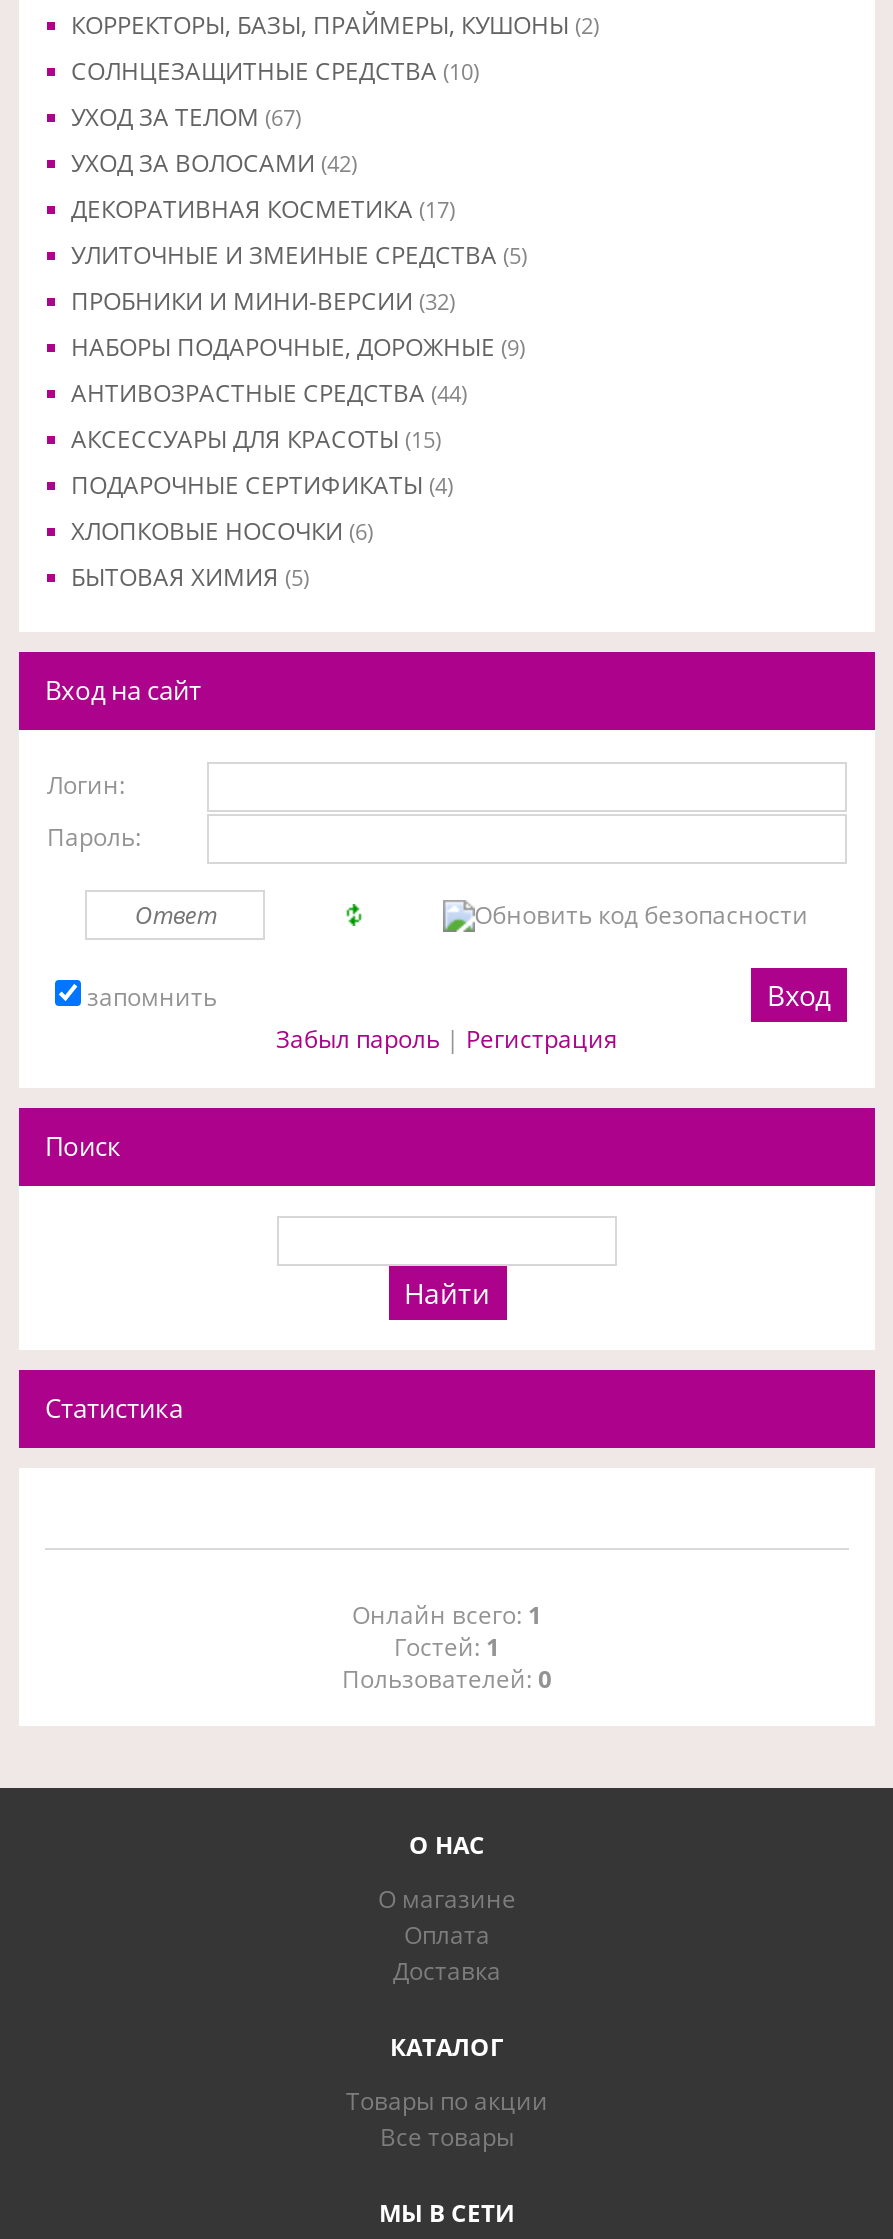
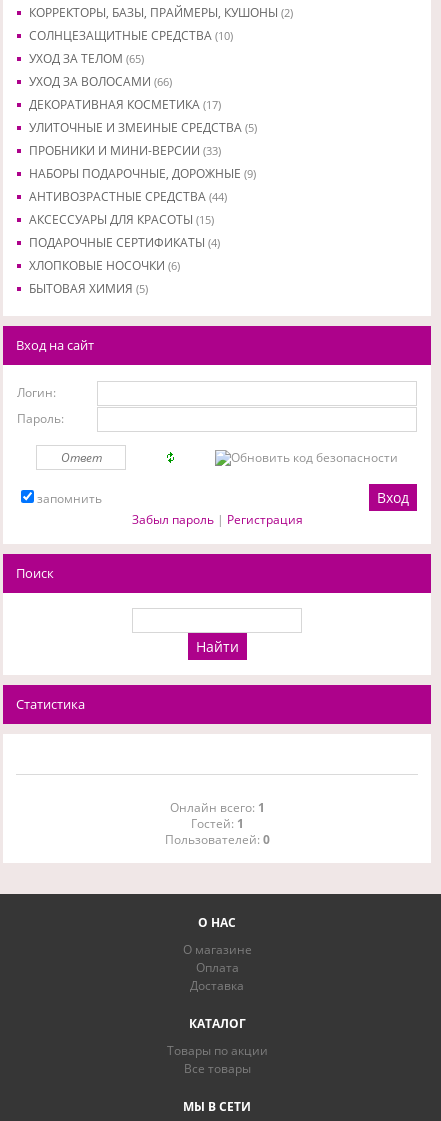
[71,100,301,134] УХОД ЗА ТЕЛОМ (67) -> [29,50,144,67] УХОД ЗА ТЕЛОМ (65)
[71,146,357,180] УХОД ЗА ВОЛОСАМИ (42) -> [29,73,172,90] УХОД ЗА ВОЛОСАМИ (66)
[71,284,455,318] ПРОБНИКИ И МИНИ-ВЕРСИИ (32) -> [29,142,221,159] ПРОБНИКИ И МИНИ-ВЕРСИИ (33)

